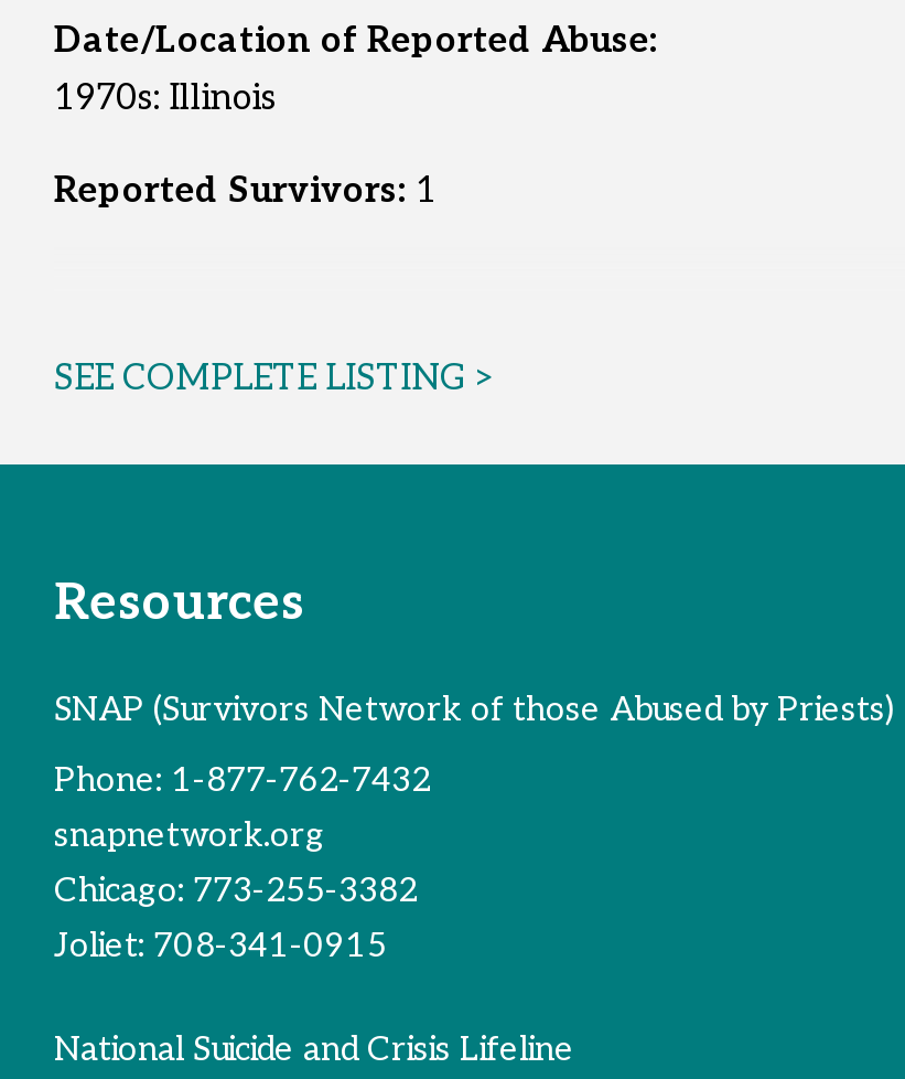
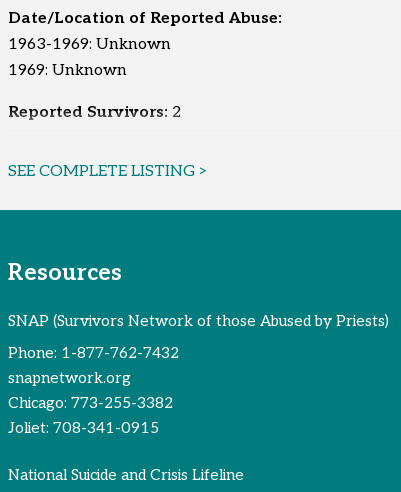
[54,77,277,119] 1970s: Illinois -> [8,35,171,80] 1963-1969: Unknown | 1969: Unknown
[54,170,438,212] Reported Survivors: 1 -> [8,103,181,122] Reported Survivors: 2

